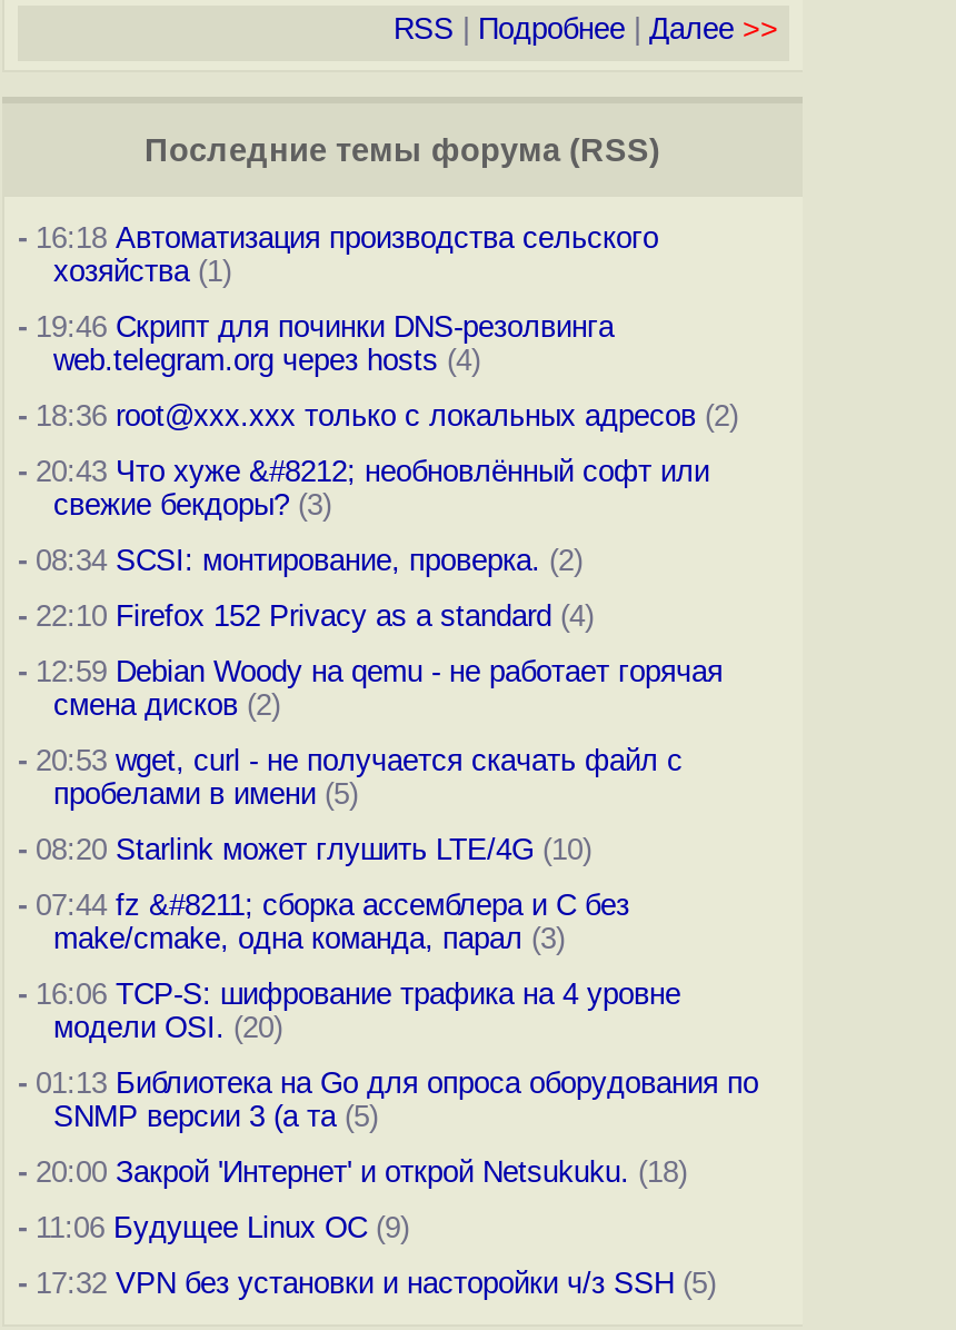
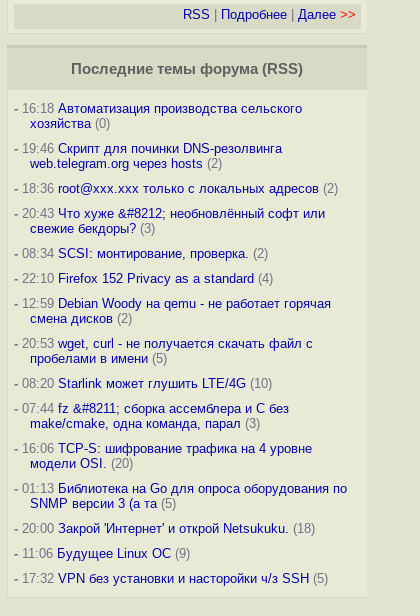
[53,255,231,288] хозяйства (1) -> [30,116,110,131] хозяйства (0)
[53,344,480,377] web.telegram.org через hosts (4) -> [30,156,222,171] web.telegram.org через hosts (2)

